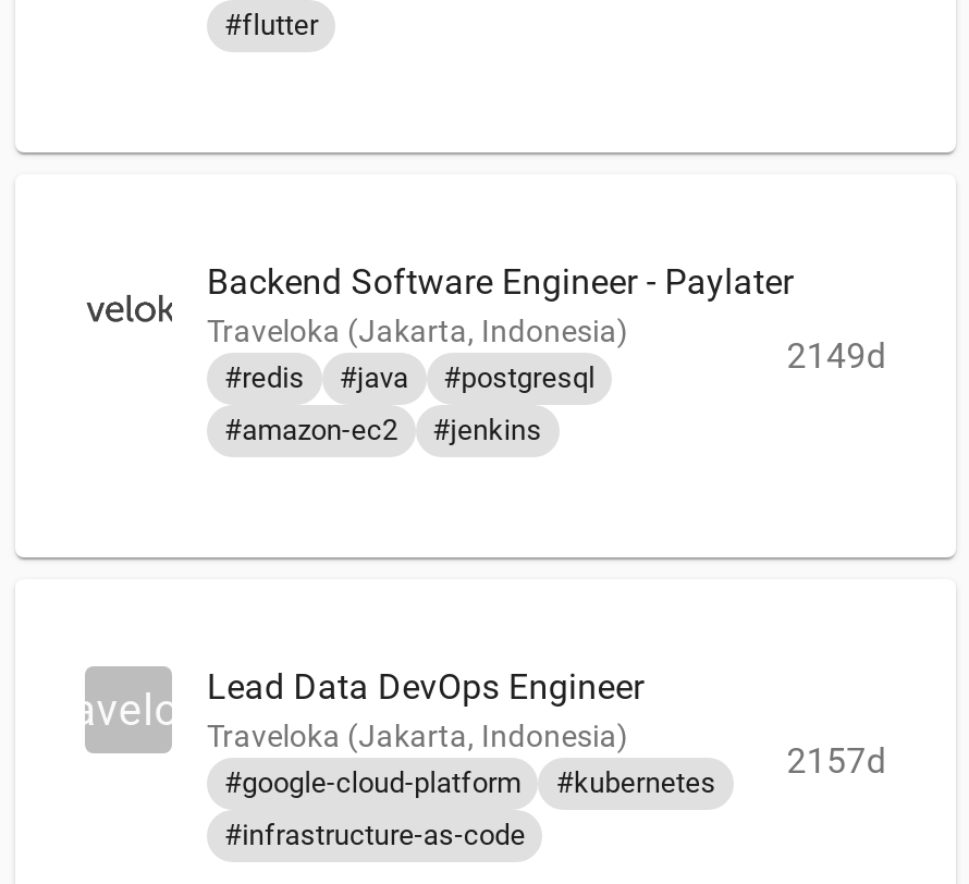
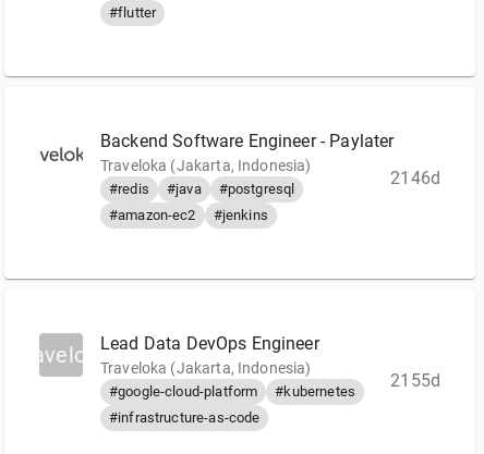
[787,335,886,377] 2149d -> [390,168,440,188] 2146d
[787,740,886,782] 2157d -> [390,370,440,391] 2155d

